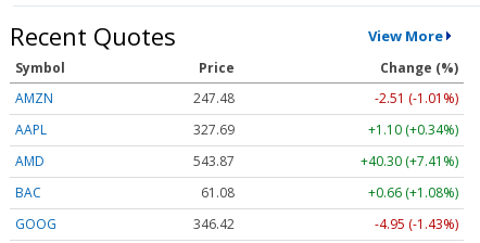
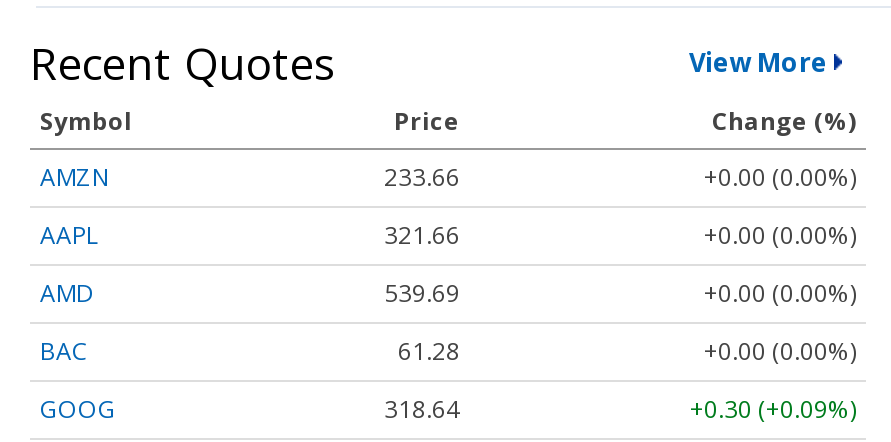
[193,88,235,107] 247.48 -> [384,159,460,193] 233.66
[375,88,458,107] -2.51 (-1.01%) -> [704,159,856,193] +0.00 (0.00%)
[193,120,235,138] 327.69 -> [384,217,460,251] 321.66
[368,120,458,138] +1.10 (+0.34%) -> [704,217,856,251] +0.00 (0.00%)
[193,151,235,170] 543.87 -> [384,275,460,309] 539.69
[361,151,458,170] +40.30 (+7.41%) -> [704,275,856,309] +0.00 (0.00%)
[201,183,235,201] 61.08 -> [398,333,460,367] 61.28
[368,183,458,201] +0.66 (+1.08%) -> [704,333,856,367] +0.00 (0.00%)
[193,214,235,233] 346.42 -> [384,391,460,425] 318.64
[375,214,458,233] -4.95 (-1.43%) -> [690,391,856,425] +0.30 (+0.09%)

